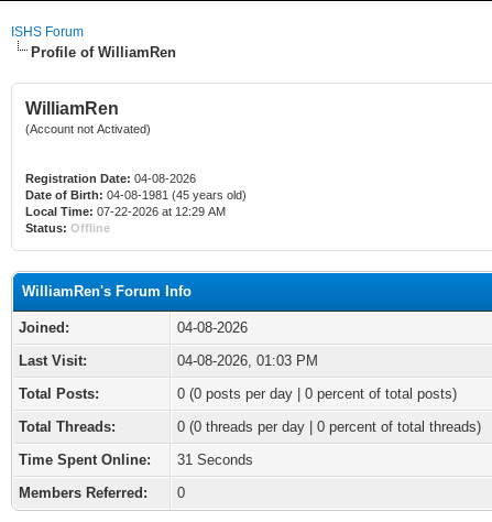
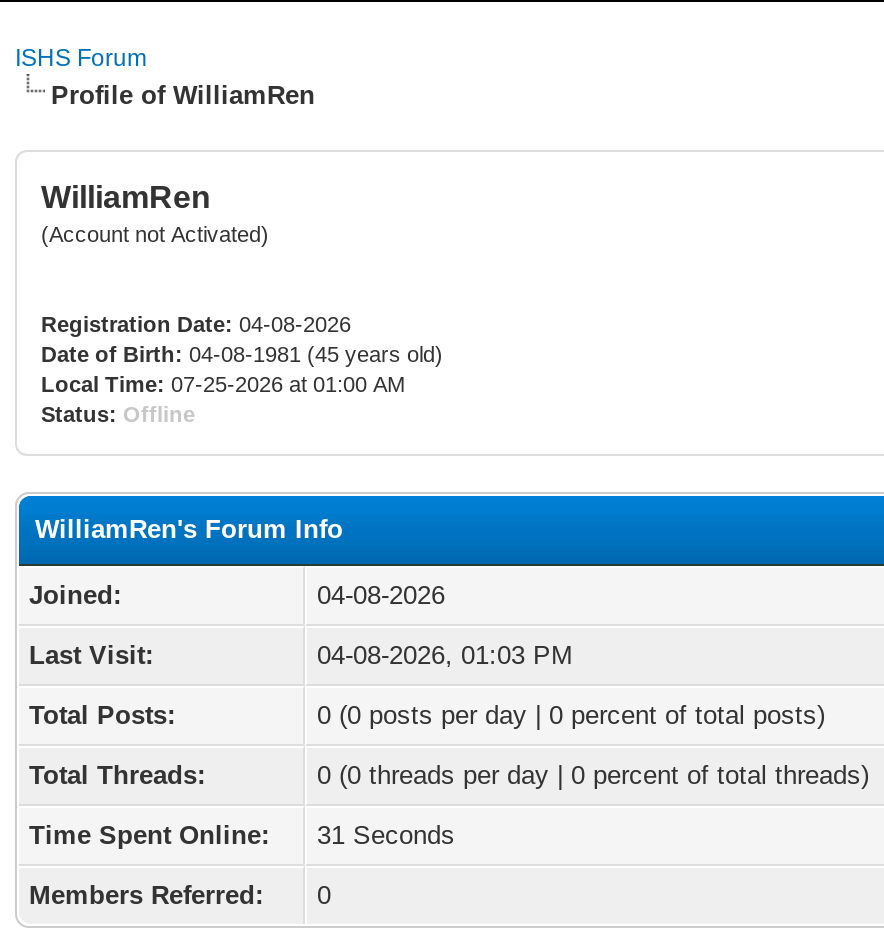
[25,205,226,218] Local Time: 07-22-2026 at 12:29 AM -> [41,372,405,396] Local Time: 07-25-2026 at 01:00 AM

